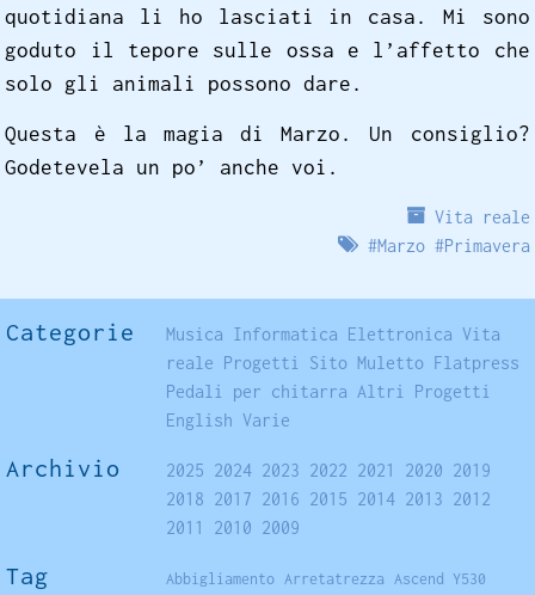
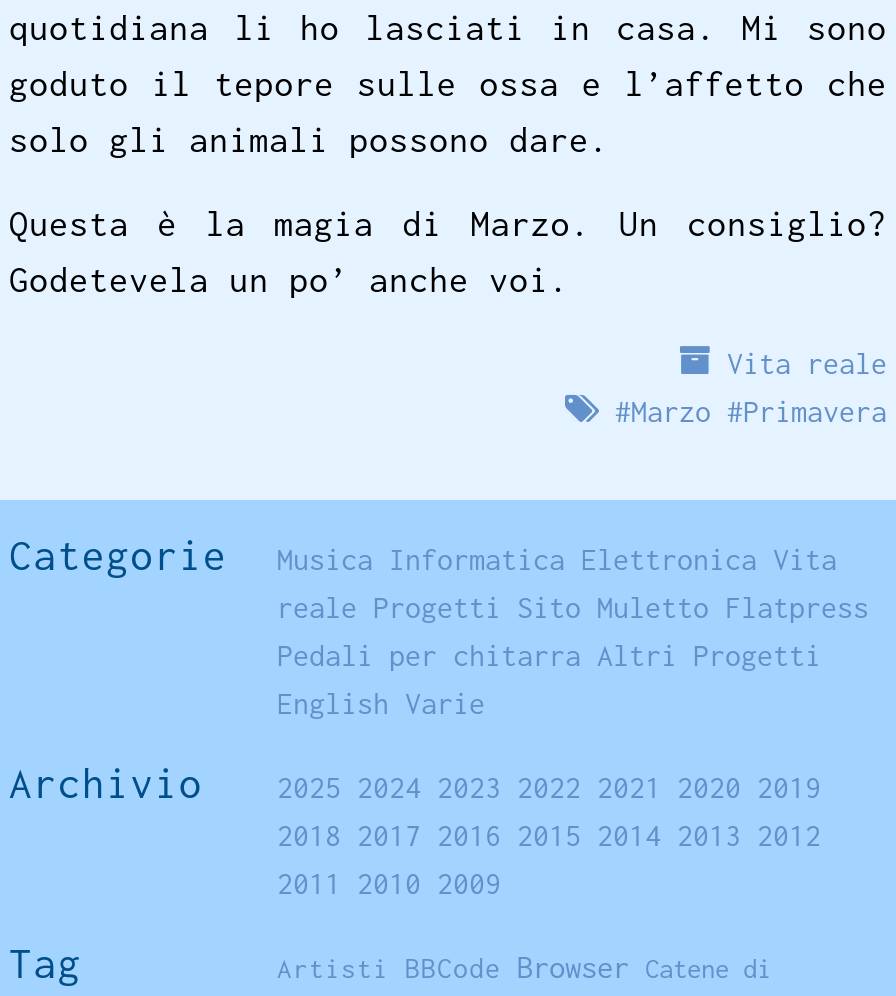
[165,570,485,588] Abbigliamento Arretatrezza Ascend Y530 -> [277,951,771,985] Artisti BBCode Browser Catene di

